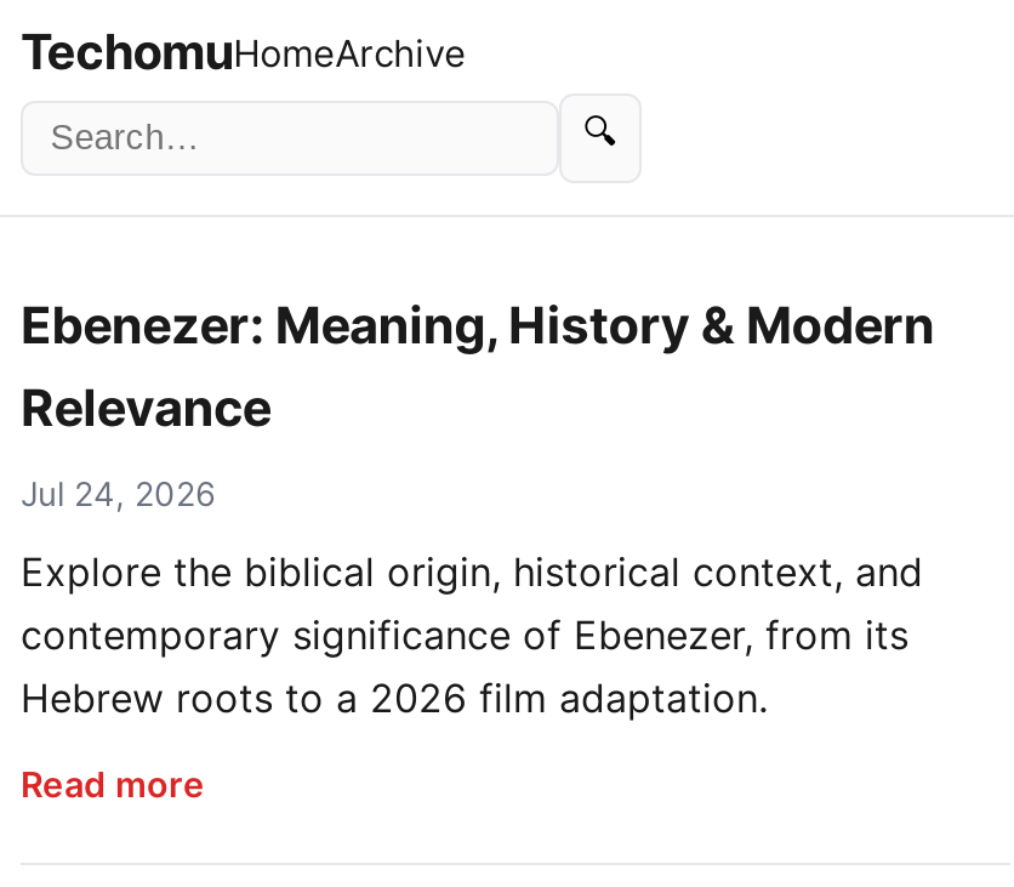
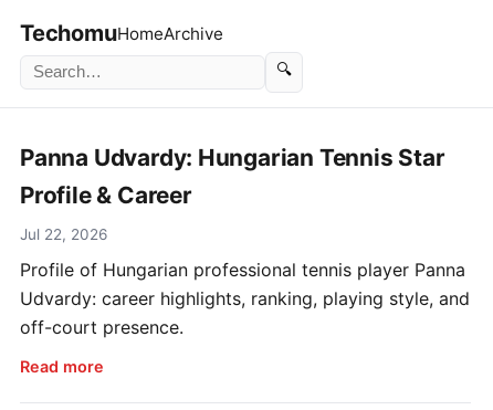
[21,296,934,439] Ebenezer: Meaning, History & Modern | Relevance -> [20,144,445,209] Panna Udvardy: Hungarian Tennis Star | Profile & Career
[21,474,215,513] Jul 24, 2026 -> [20,225,107,243] Jul 22, 2026
[21,547,923,721] Explore the biblical origin, historical context, and | contemporary significance of Ebenezer, from its | Hebrew roots to a 2026 film adaptation. -> [20,258,470,338] Profile of Hungarian professional tennis player Panna | Udvardy: career highlights, ranking, playing style, and | off-court presence.

